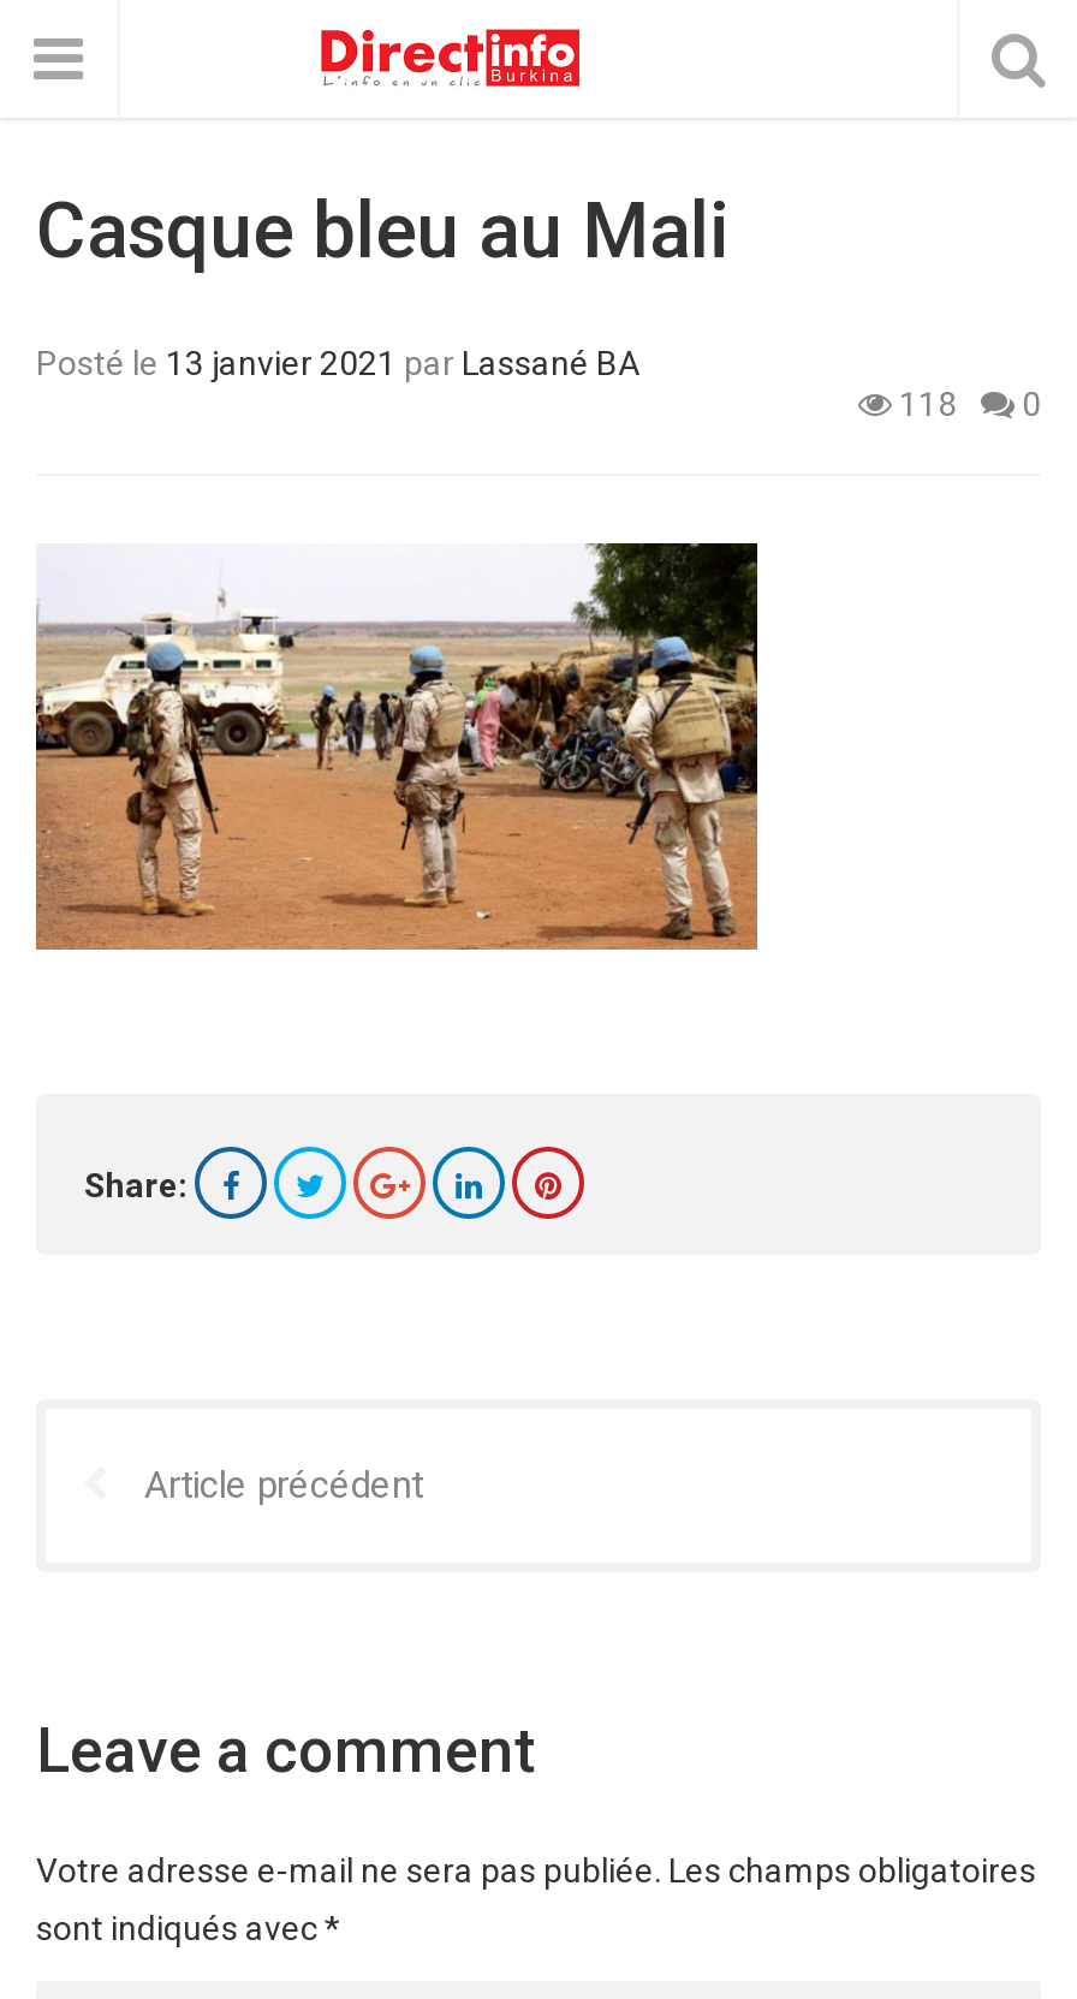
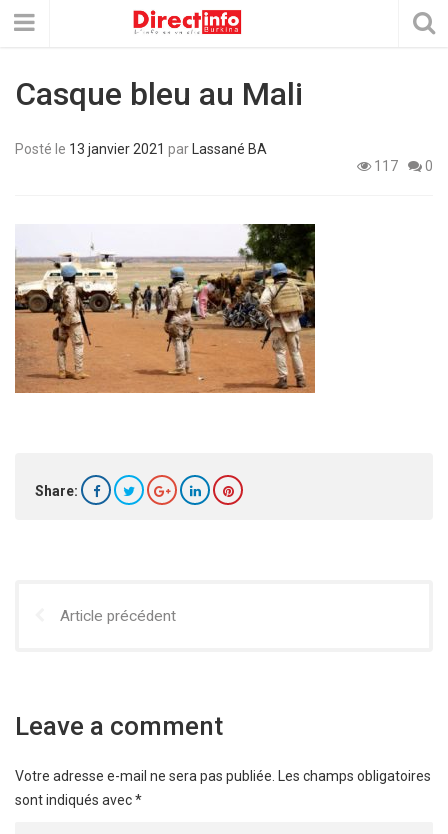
[892,385,1041,423] 118 0 -> [371,158,433,174] 117 0

